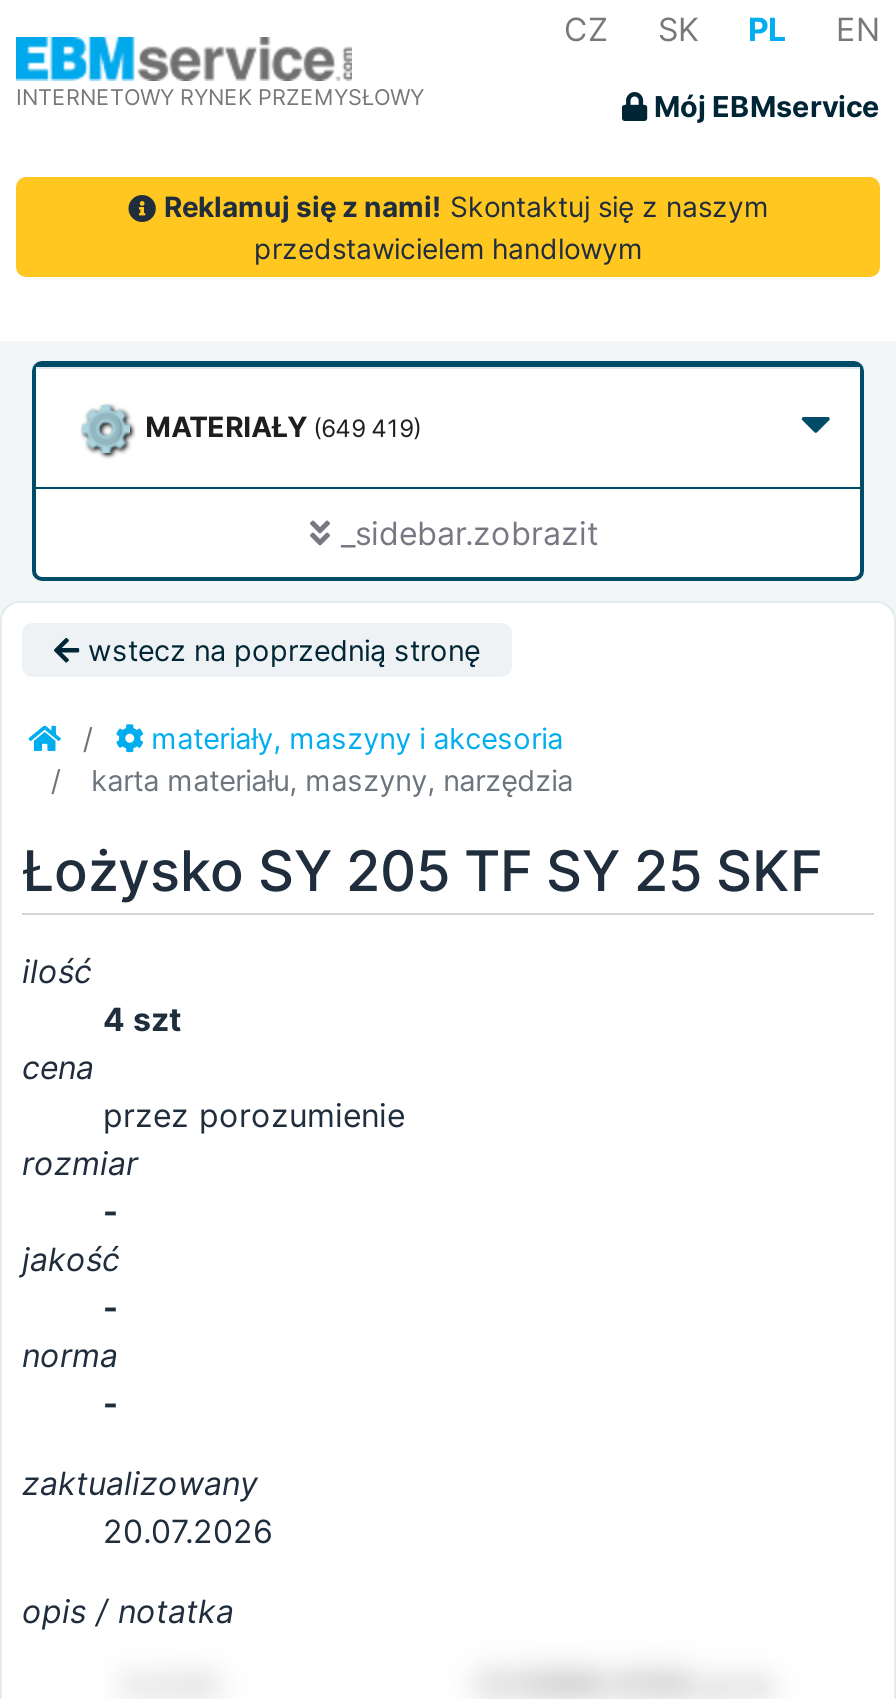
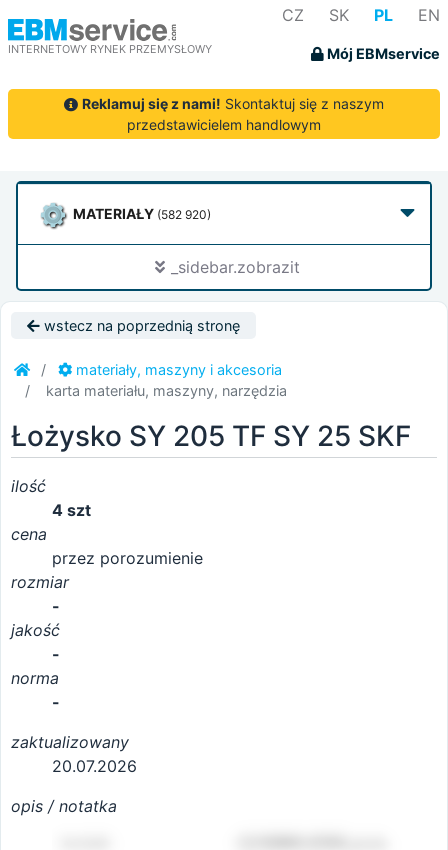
[145,409,421,443] MATERIAŁY (649 419) -> [73,205,211,222] MATERIAŁY (582 920)

